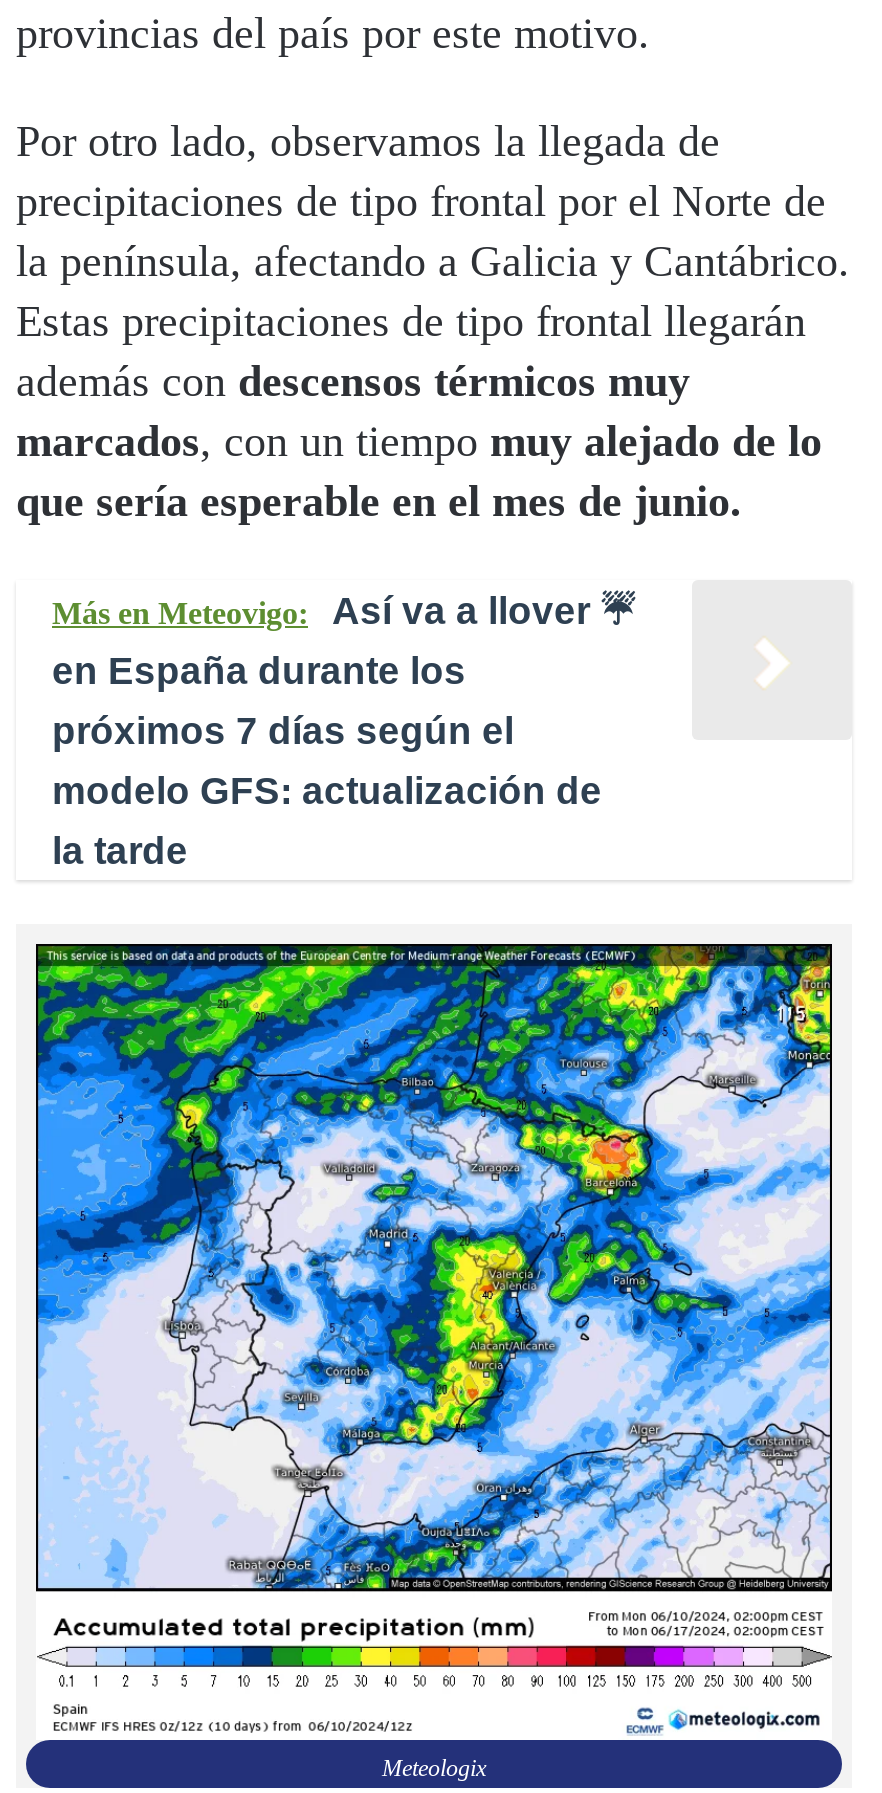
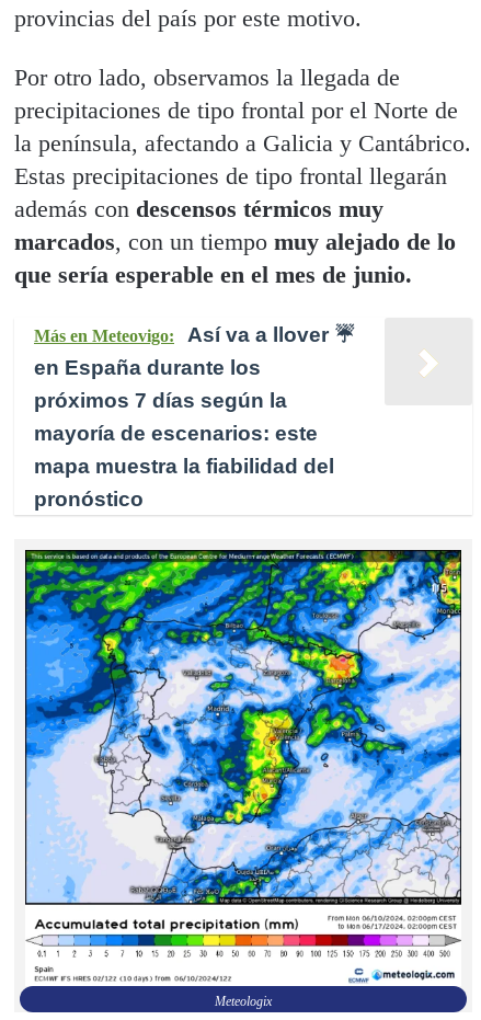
[52,709,602,871] próximos 7 días según el | modelo GFS: actualización de | la tarde -> [34,389,334,510] próximos 7 días según la | mayoría de escenarios: este | mapa muestra la fiabilidad del | pronóstico

